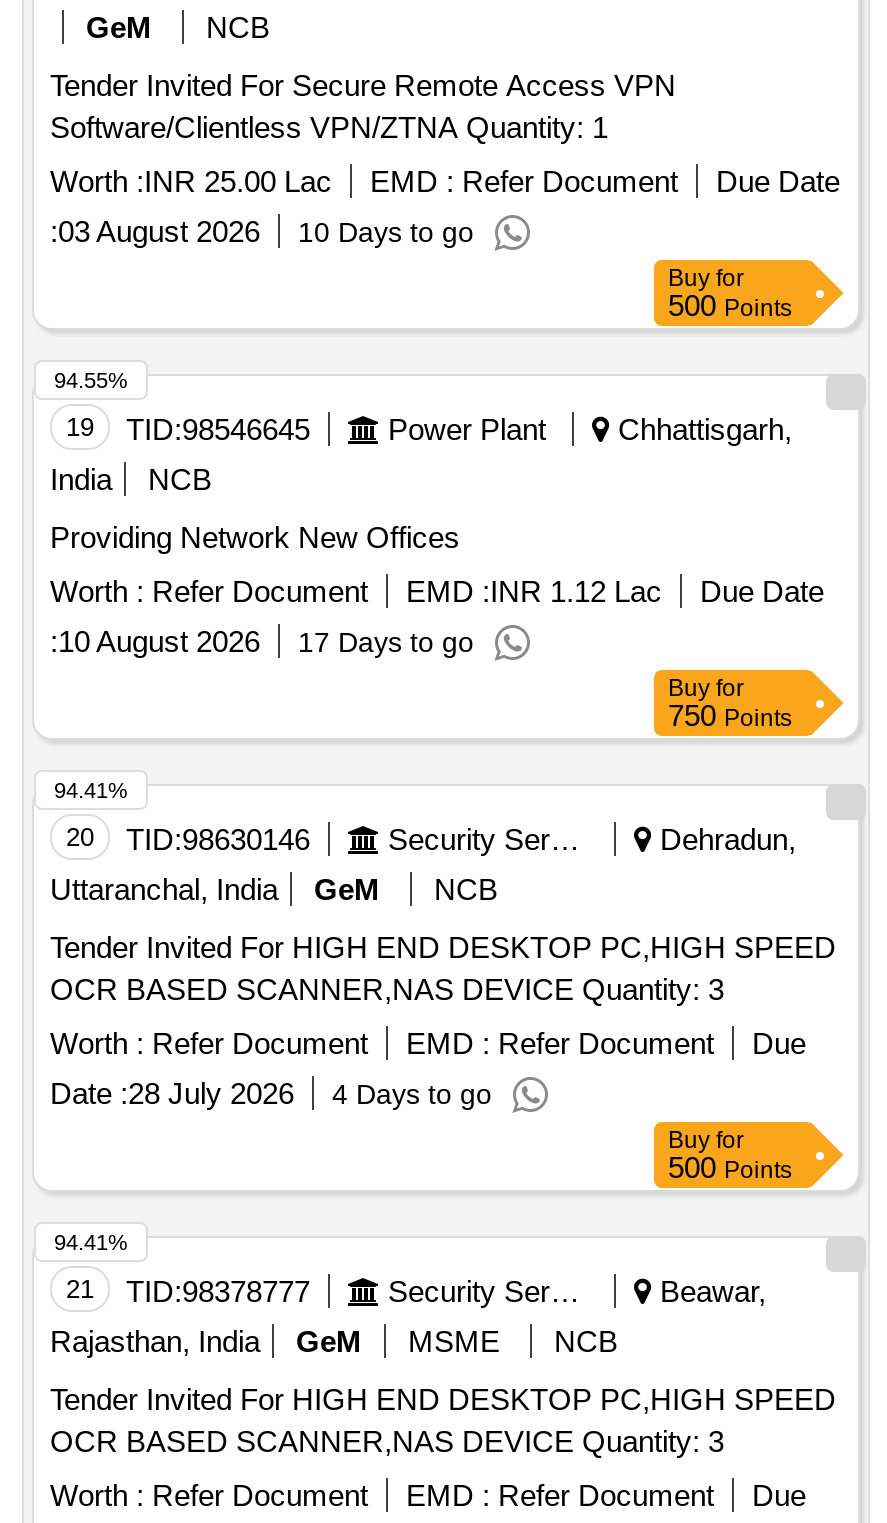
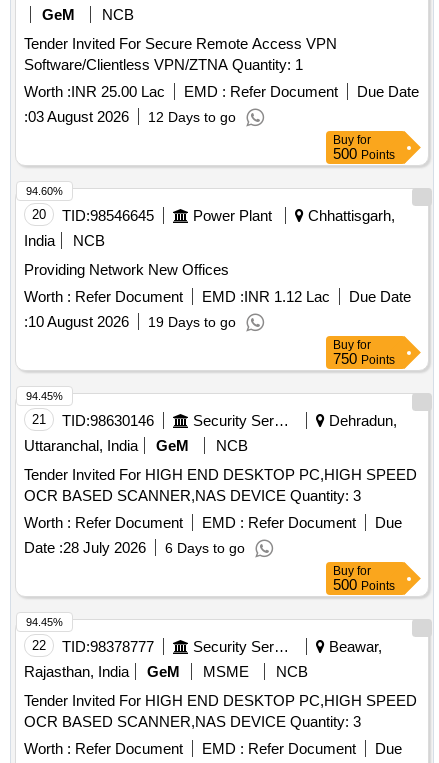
[50,214,474,248] :03 August 2026 10 Days to go -> [24,108,236,125] :03 August 2026 12 Days to go
[54,368,128,392] 94.55% -> [26,185,63,197] 94.60%
[66,412,310,446] 19 TID:98546645 -> [32,207,154,224] 20 TID:98546645
[50,624,474,658] :10 August 2026 17 Days to go -> [24,313,236,330] :10 August 2026 19 Days to go
[54,778,128,802] 94.41% -> [26,390,63,402] 94.45%
[66,822,310,856] 20 TID:98630146 -> [32,412,154,429] 21 TID:98630146
[50,1076,492,1110] Date : 28 July 2026 4 Days to go -> [24,539,245,556] Date : 28 July 2026 6 Days to go
[54,1230,128,1254] 94.41% -> [26,616,63,628] 94.45%
[66,1274,310,1308] 21 TID:98378777 -> [32,638,154,655] 22 TID:98378777

